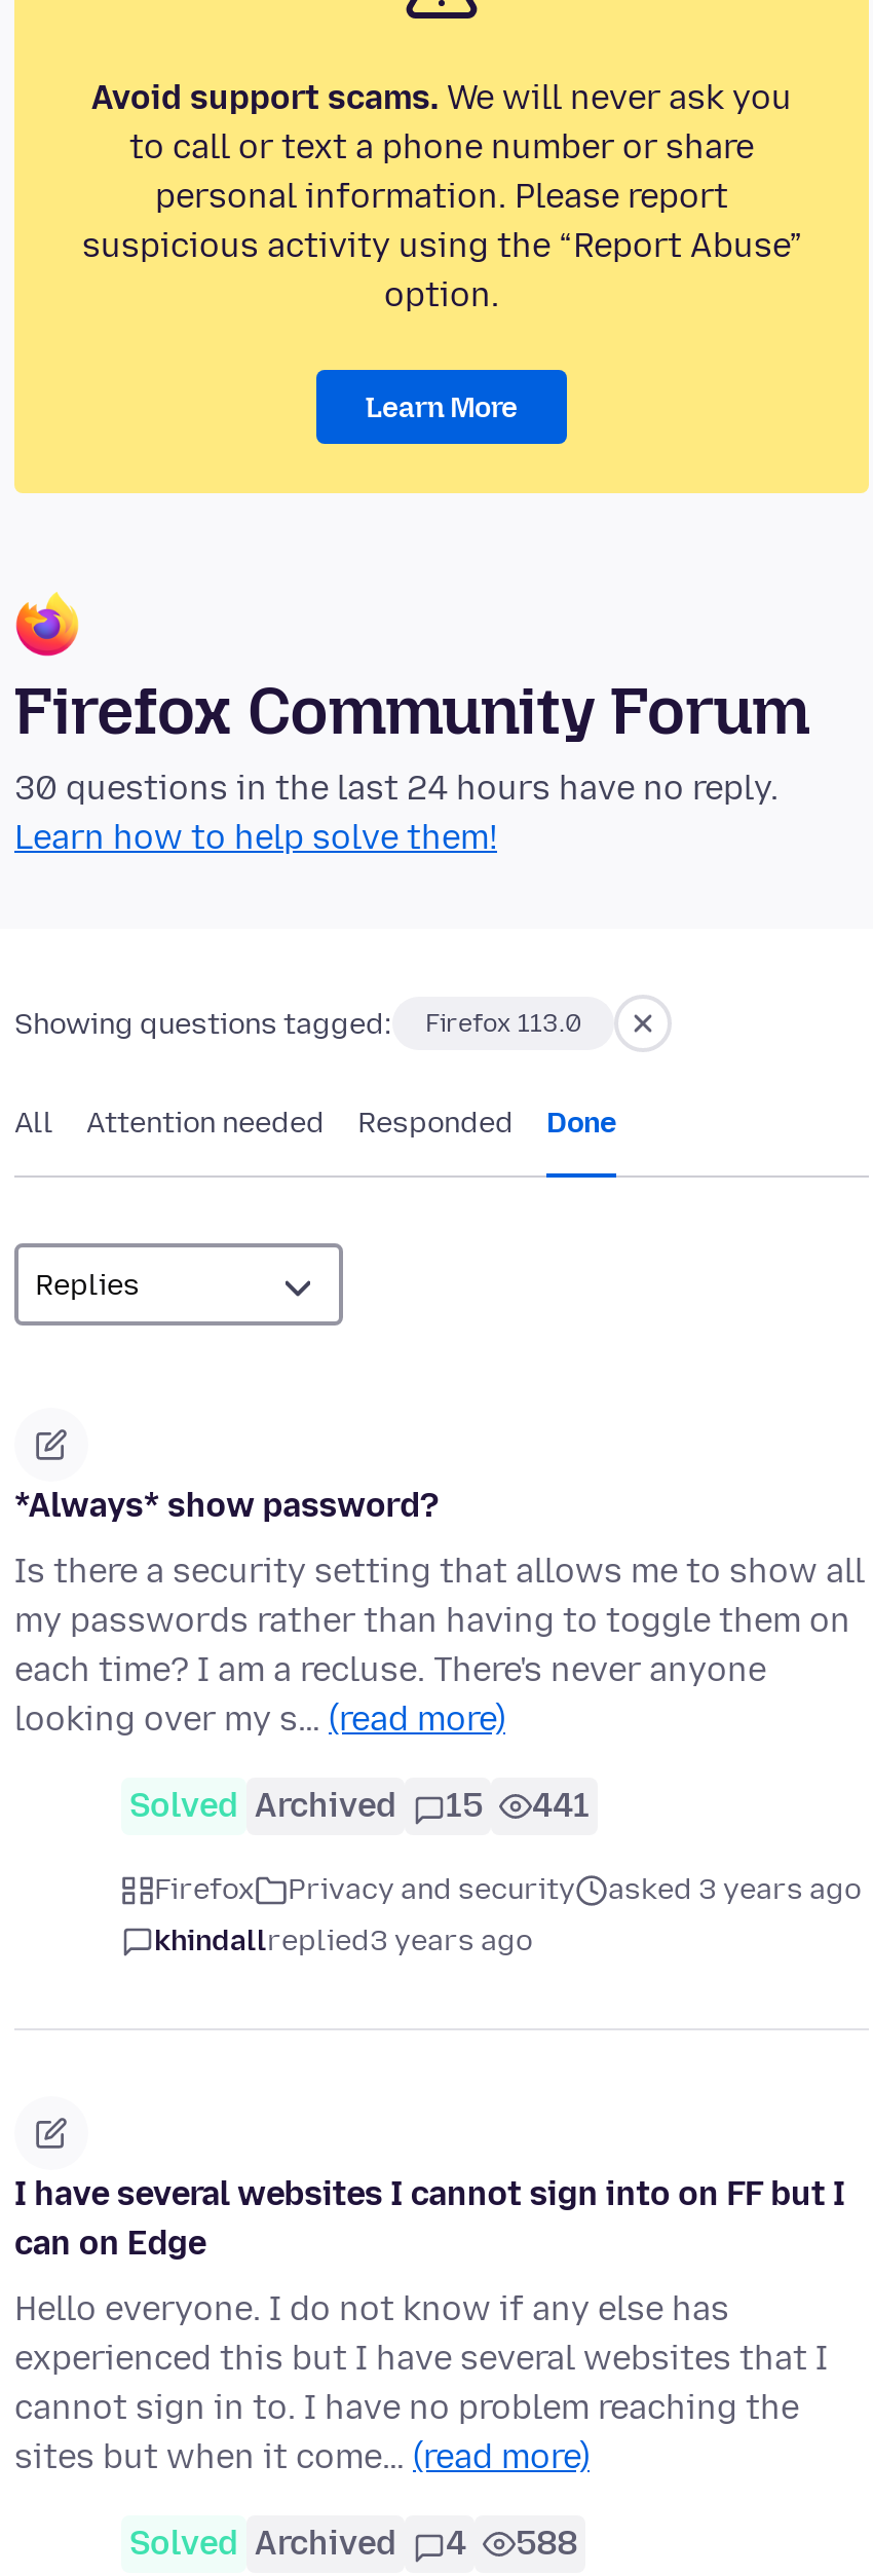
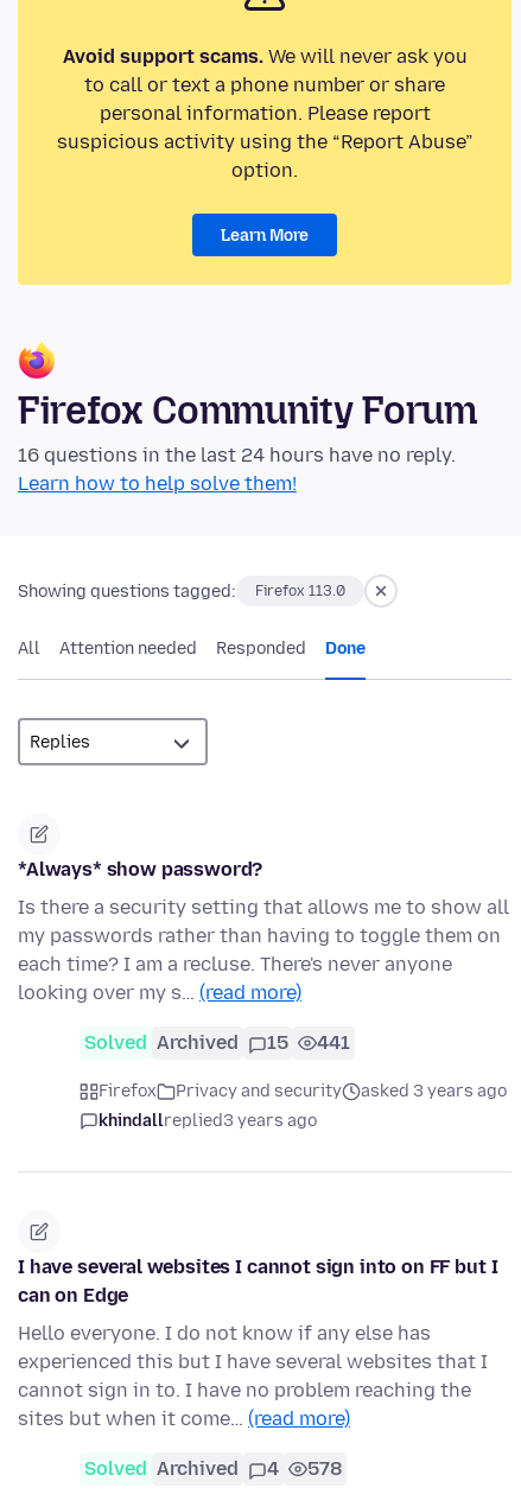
[14,770,779,809] 30 questions in the last 24 hours have no reply. -> [18,444,456,467] 16 questions in the last 24 hours have no reply.
[129,2525,577,2564] Solved Archived 4 588 -> [84,1458,342,1480] Solved Archived 4 578

